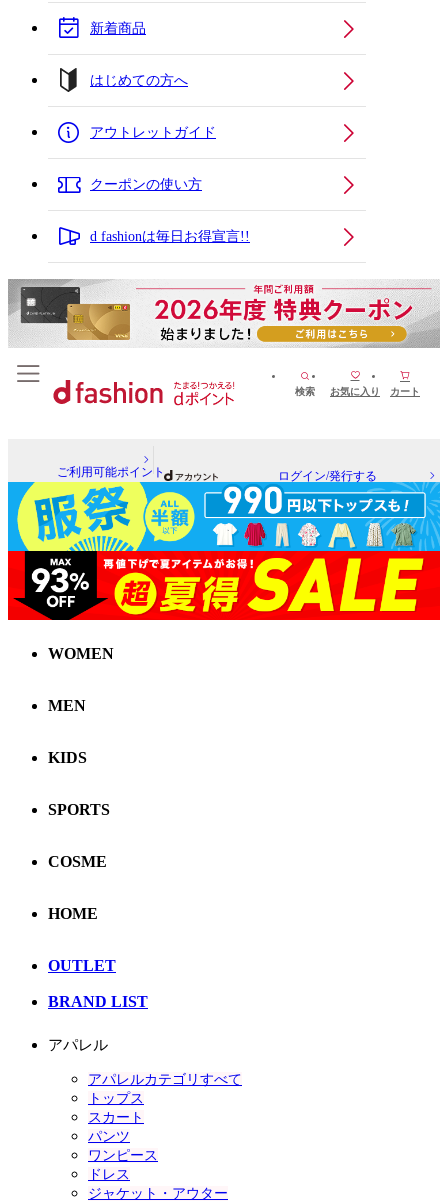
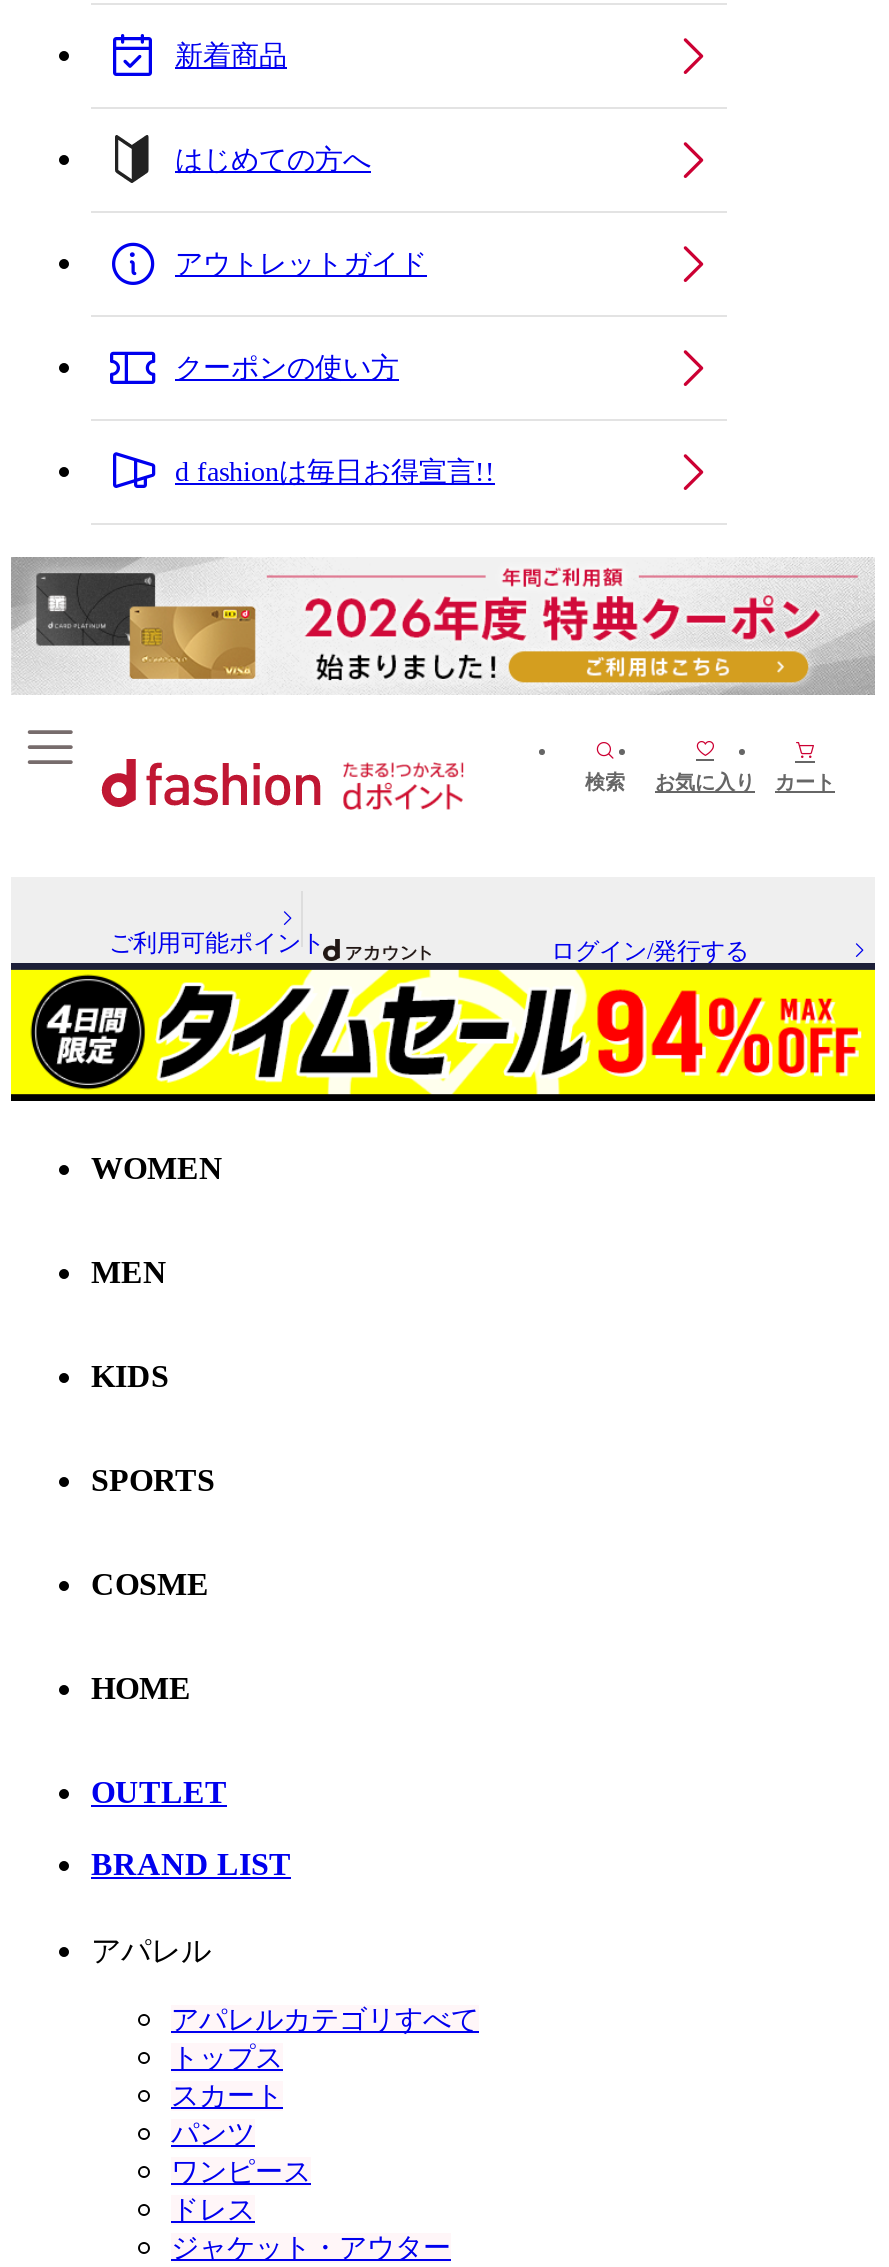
[7,481,441,621] [image] -> [9,961,877,1103] [image]

